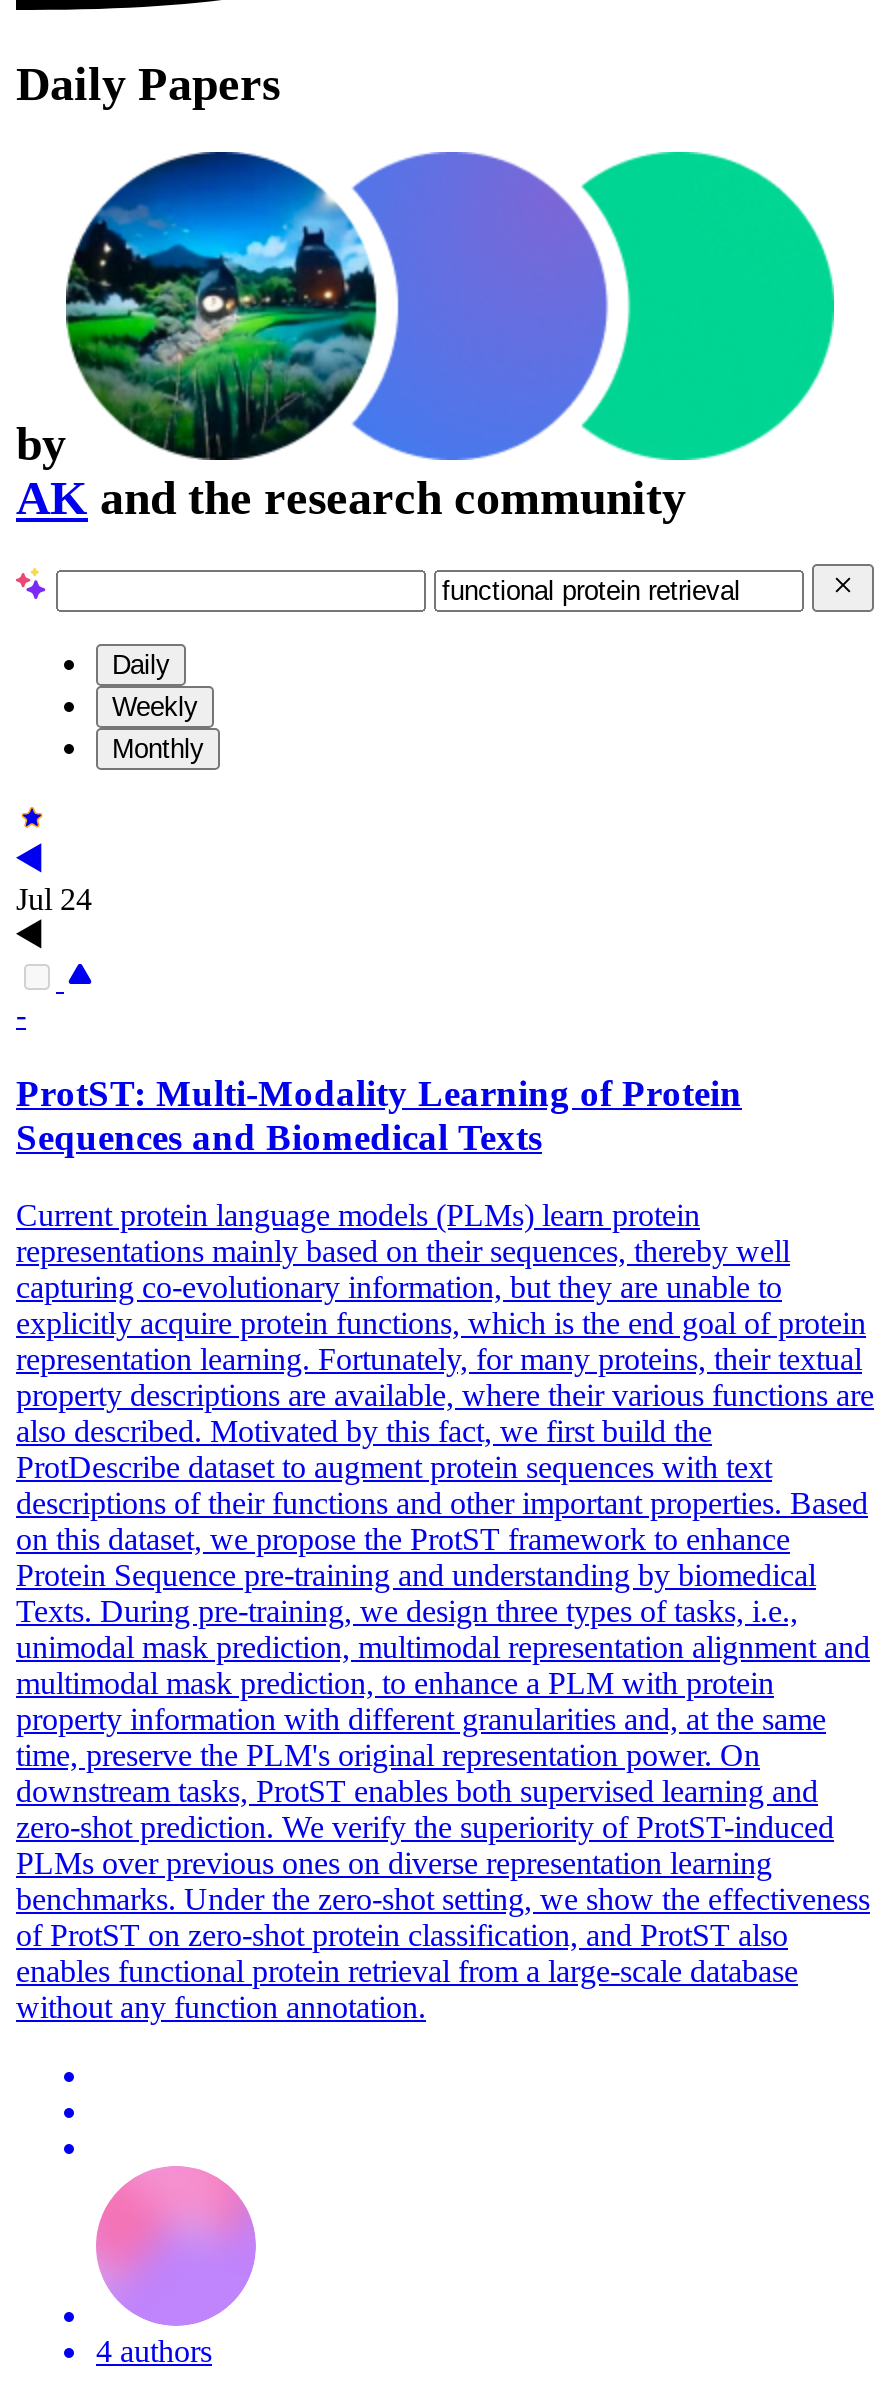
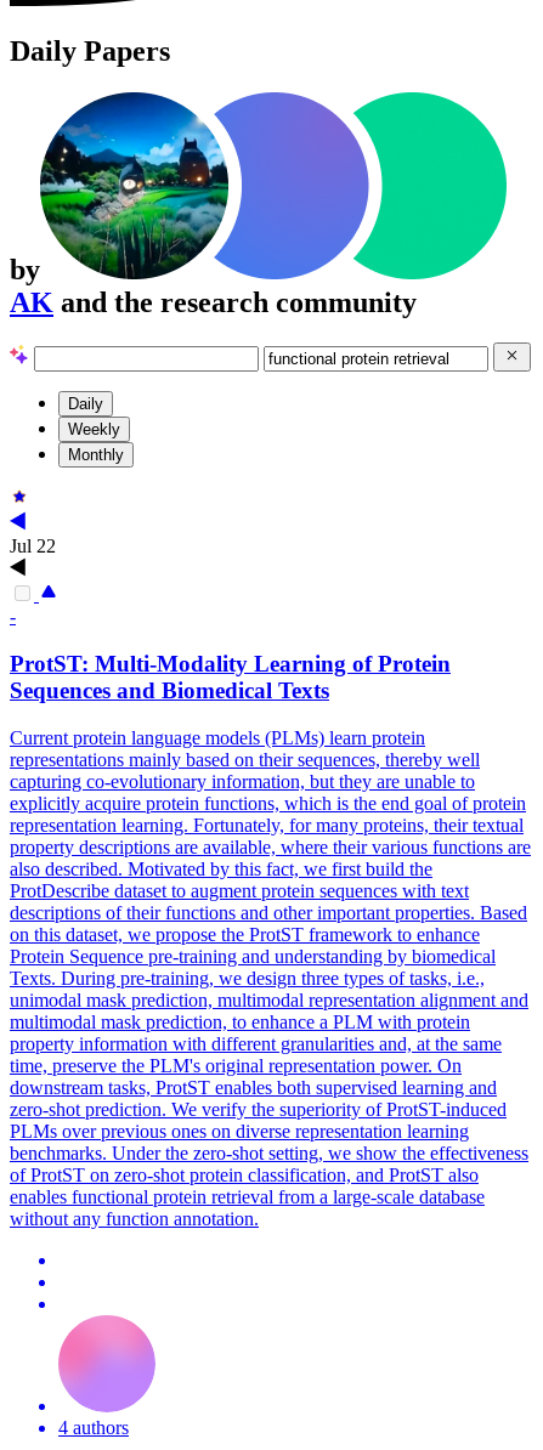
[16,882,92,916] Jul 24 -> [10,536,56,556] Jul 22

